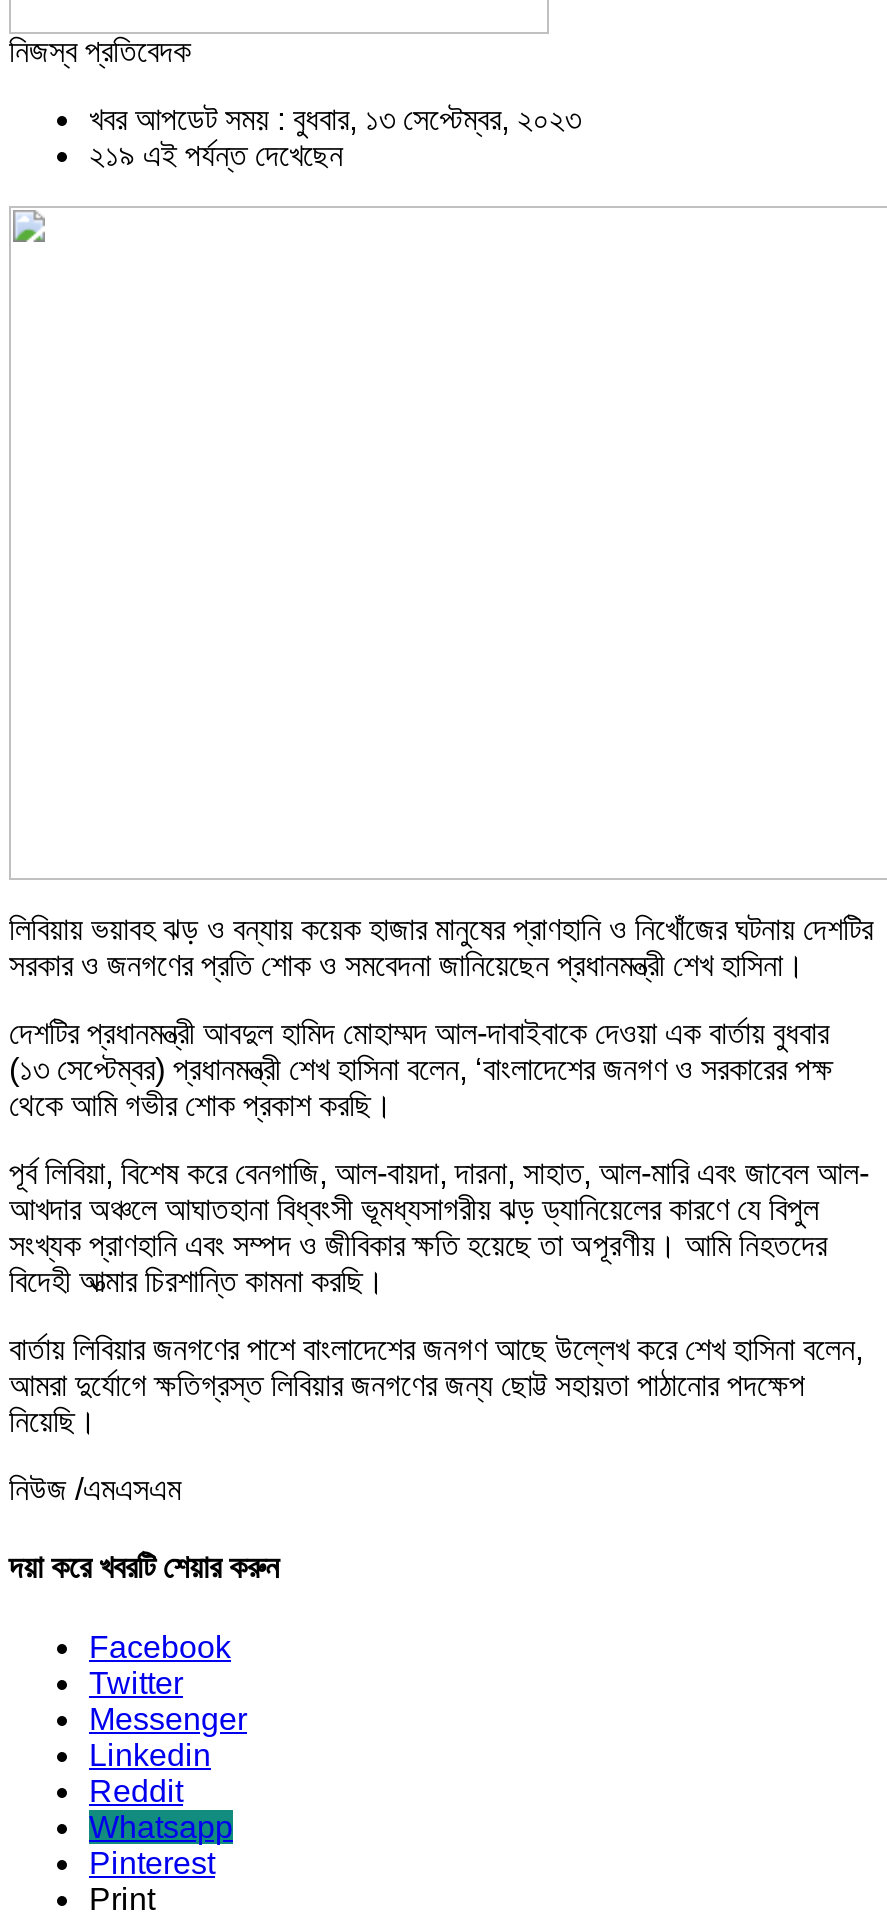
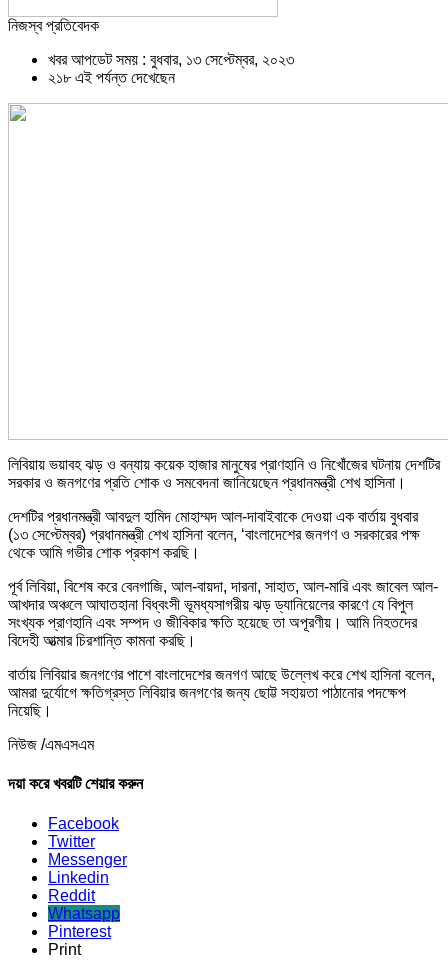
[89,138,343,172] ২১৯ এই পর্যন্ত দেখেছেন -> [48,69,175,86] ২১৮ এই পর্যন্ত দেখেছেন

